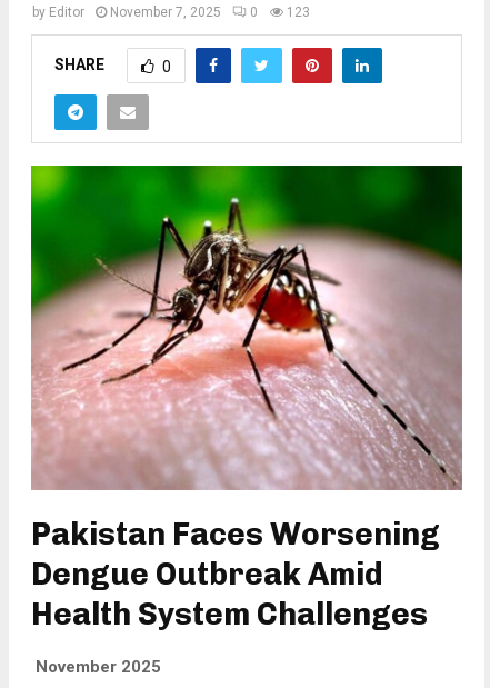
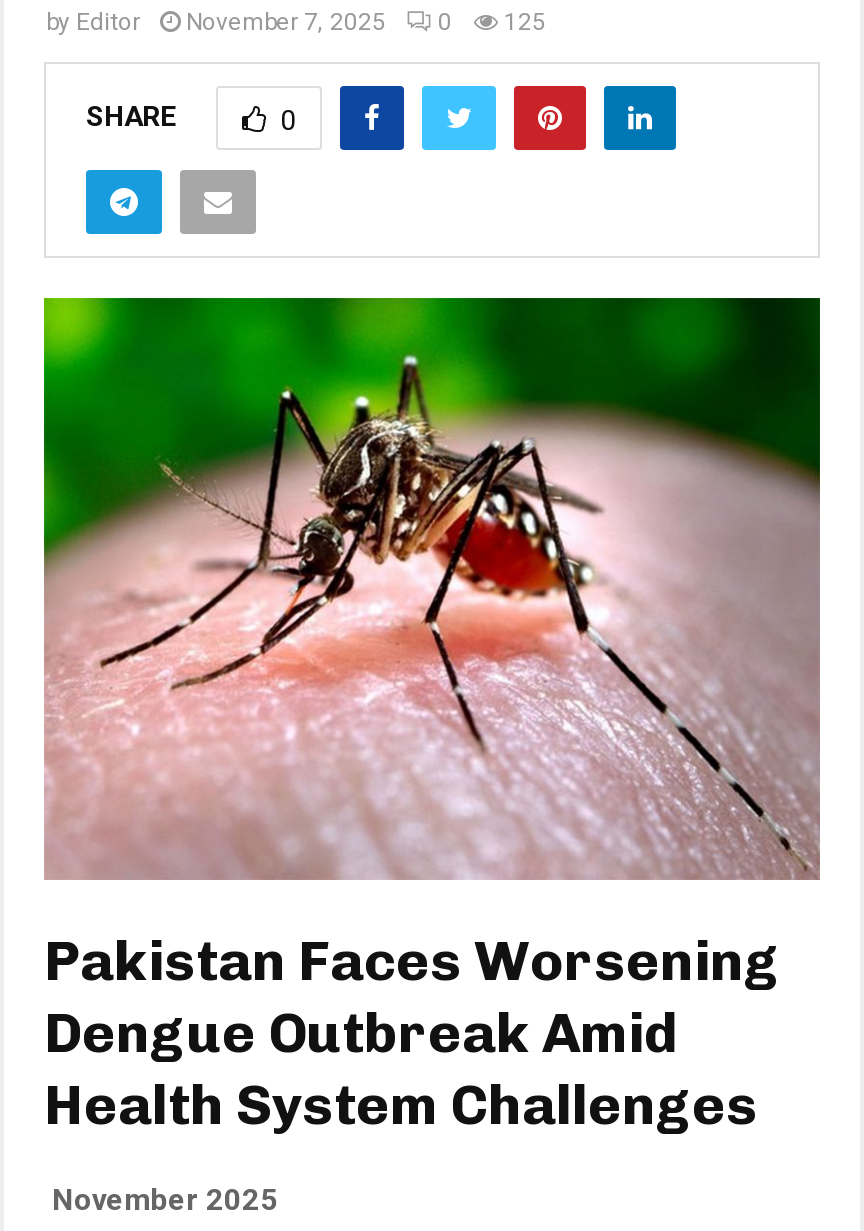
[32,5,310,20] by Editor November 7, 2025 0 123 -> [46,9,546,37] by Editor November 7, 2025 0 125

